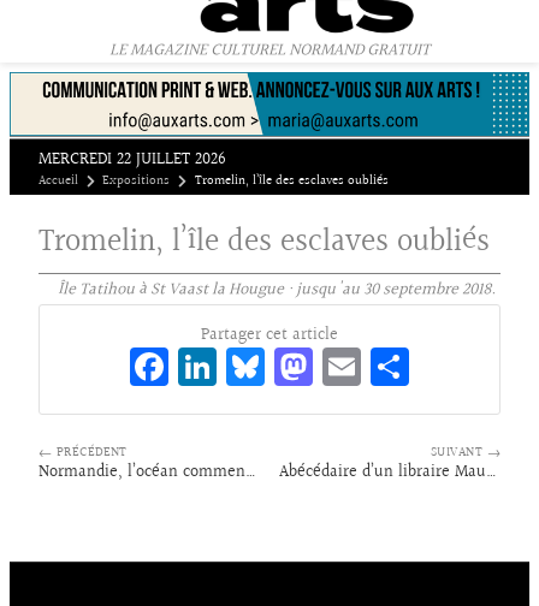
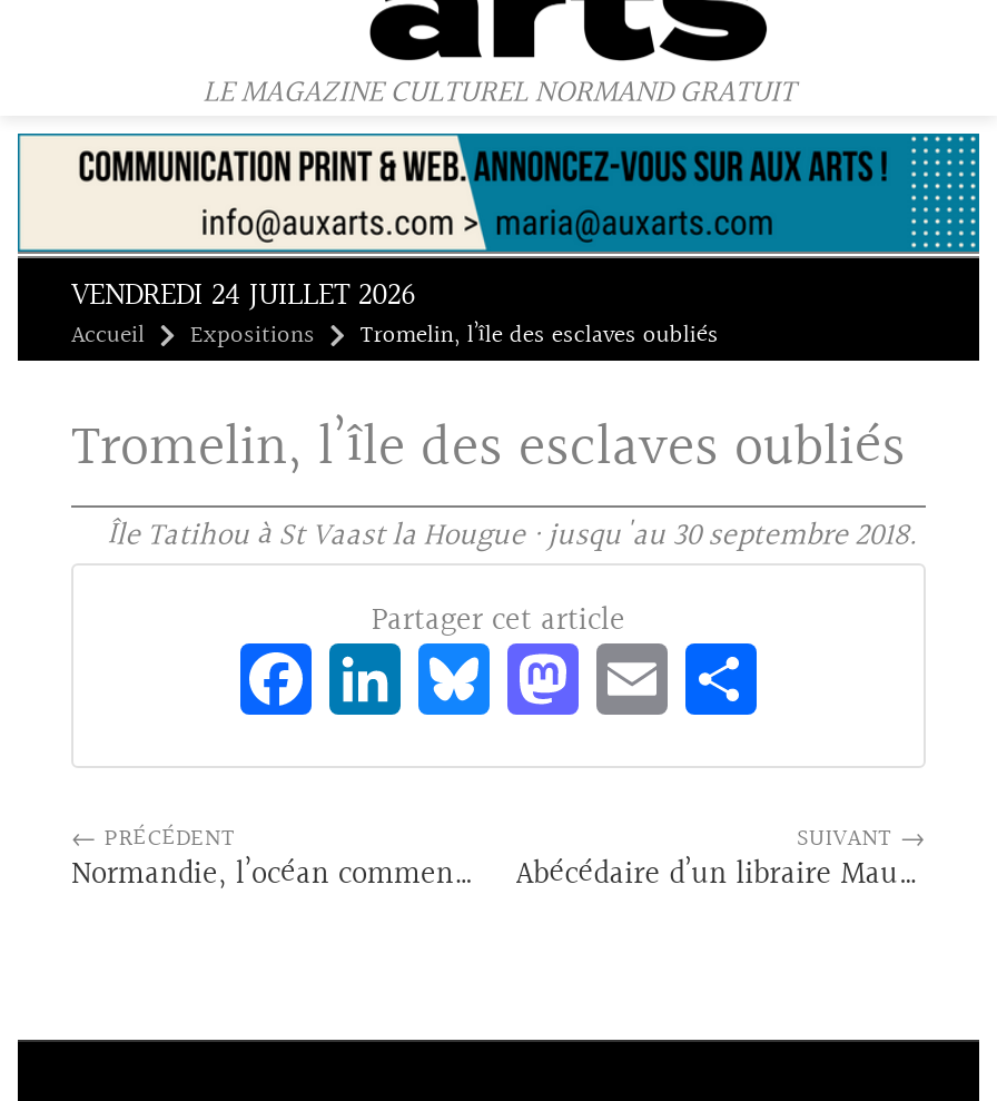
[38,146,226,174] MERCREDI 22 JUILLET 2026 -> [71,270,416,322] VENDREDI 24 JUILLET 2026

